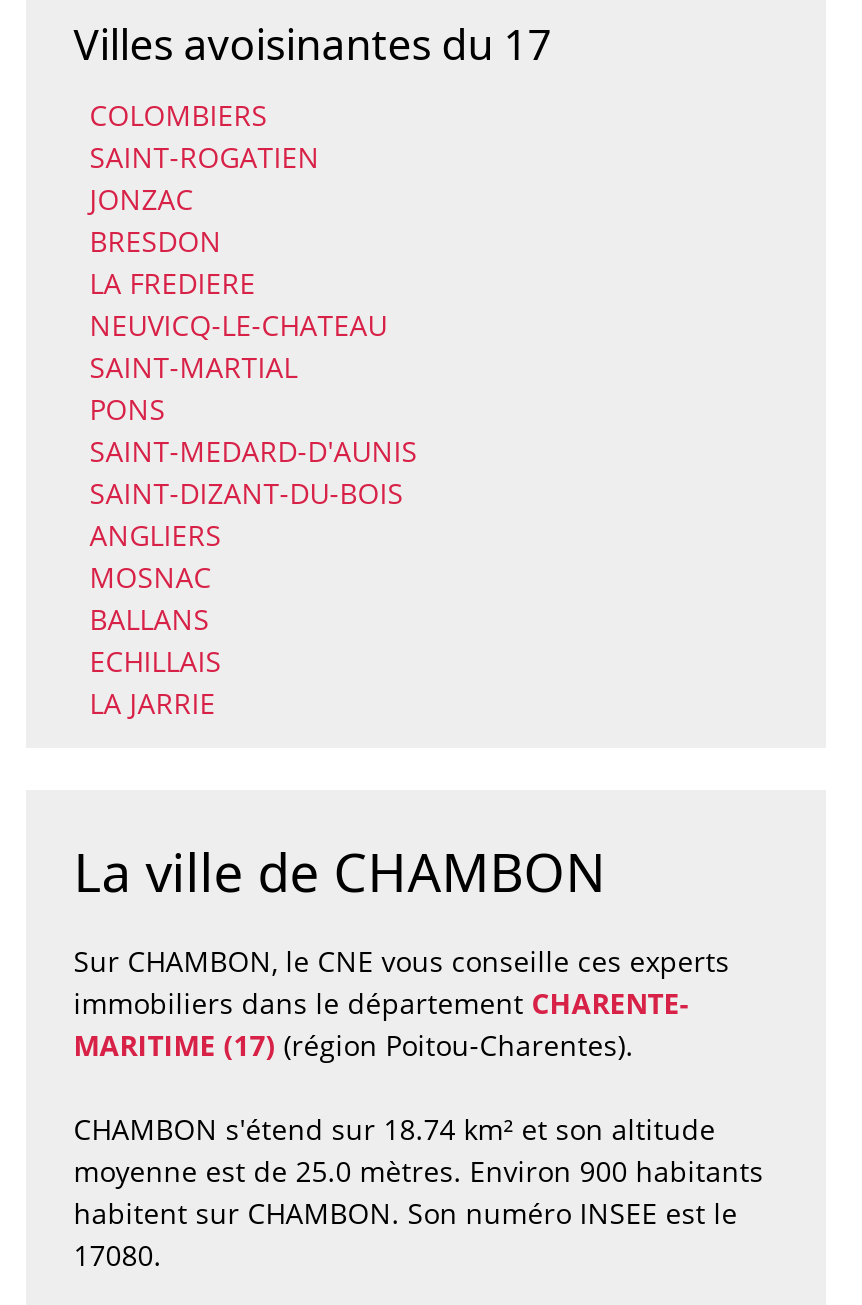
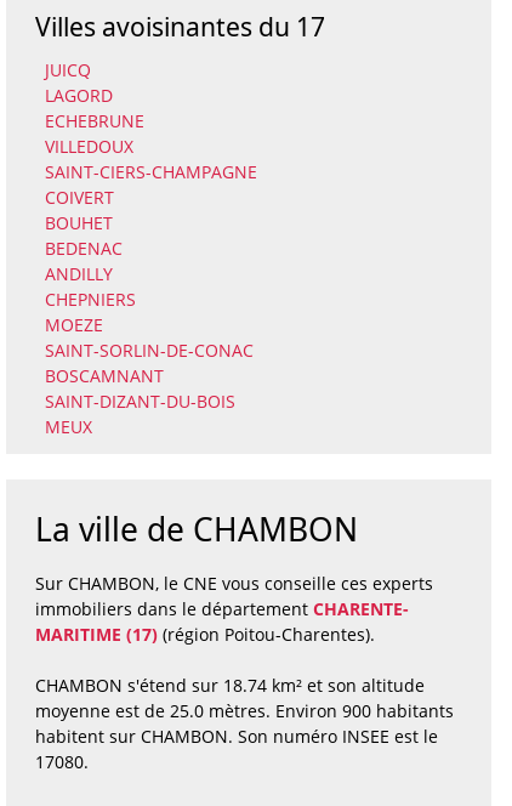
[90,96,418,470] COLOMBIERS | SAINT-ROGATIEN | JONZAC | BRESDON | LA FREDIERE | NEUVICQ-LE-CHATEAU | SAINT-MARTIAL | PONS | SAINT-MEDARD-D'AUNIS -> [45,59,257,387] JUICQ | LAGORD | ECHEBRUNE | VILLEDOUX | SAINT-CIERS-CHAMPAGNE | COIVERT | BOUHET | BEDENAC | ANDILLY | CHEPNIERS | MOEZE | SAINT-SORLIN-DE-CONAC | BOSCAMNANT
moved [90,474,404,512] -> [45,390,235,413]: SAINT-DIZANT-DU-BOIS
[90,516,222,722] ANGLIERS | MOSNAC | BALLANS | ECHILLAIS | LA JARRIE -> [45,415,92,438] MEUX

